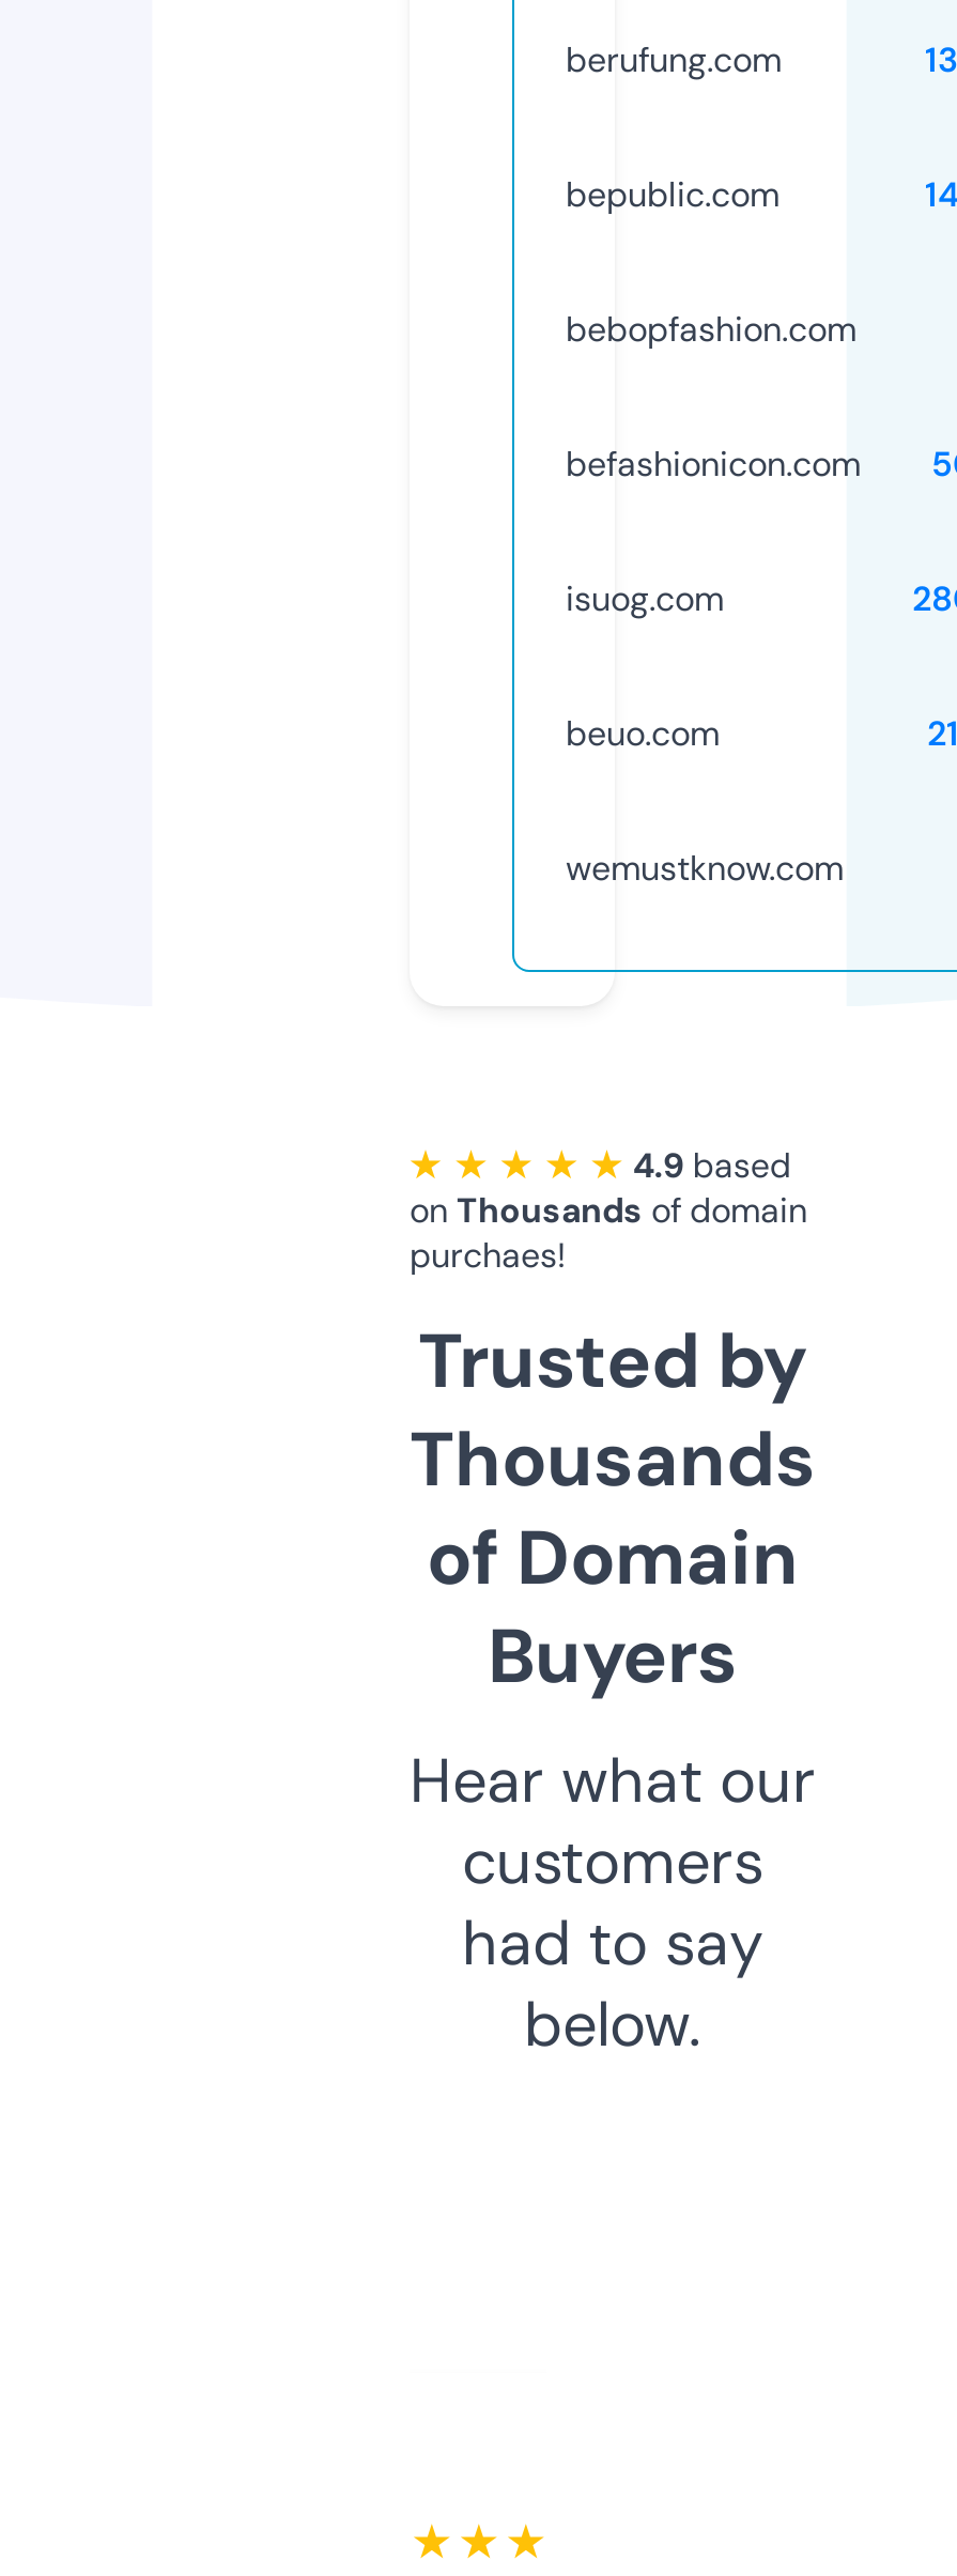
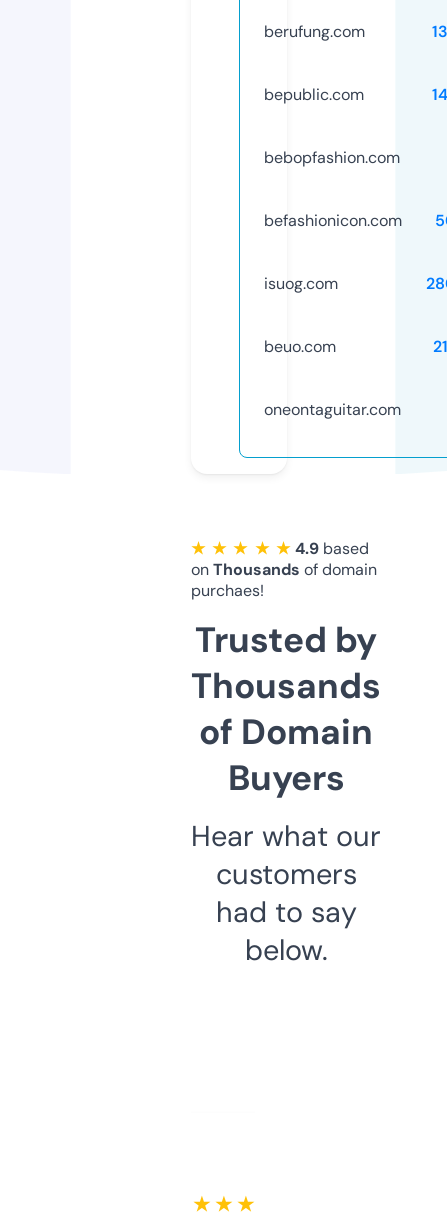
[566,845,844,890] wemustknow.com -> [264,399,401,420] oneontaguitar.com

